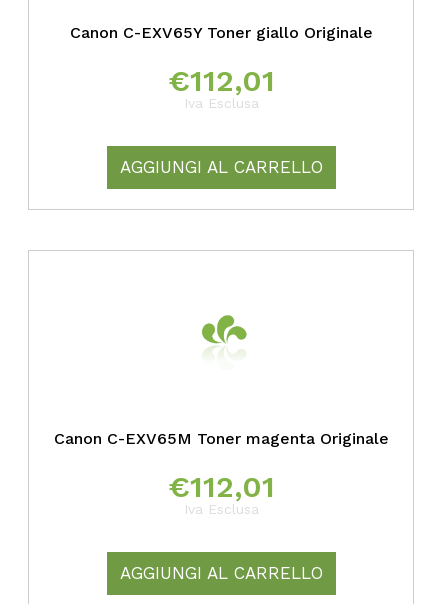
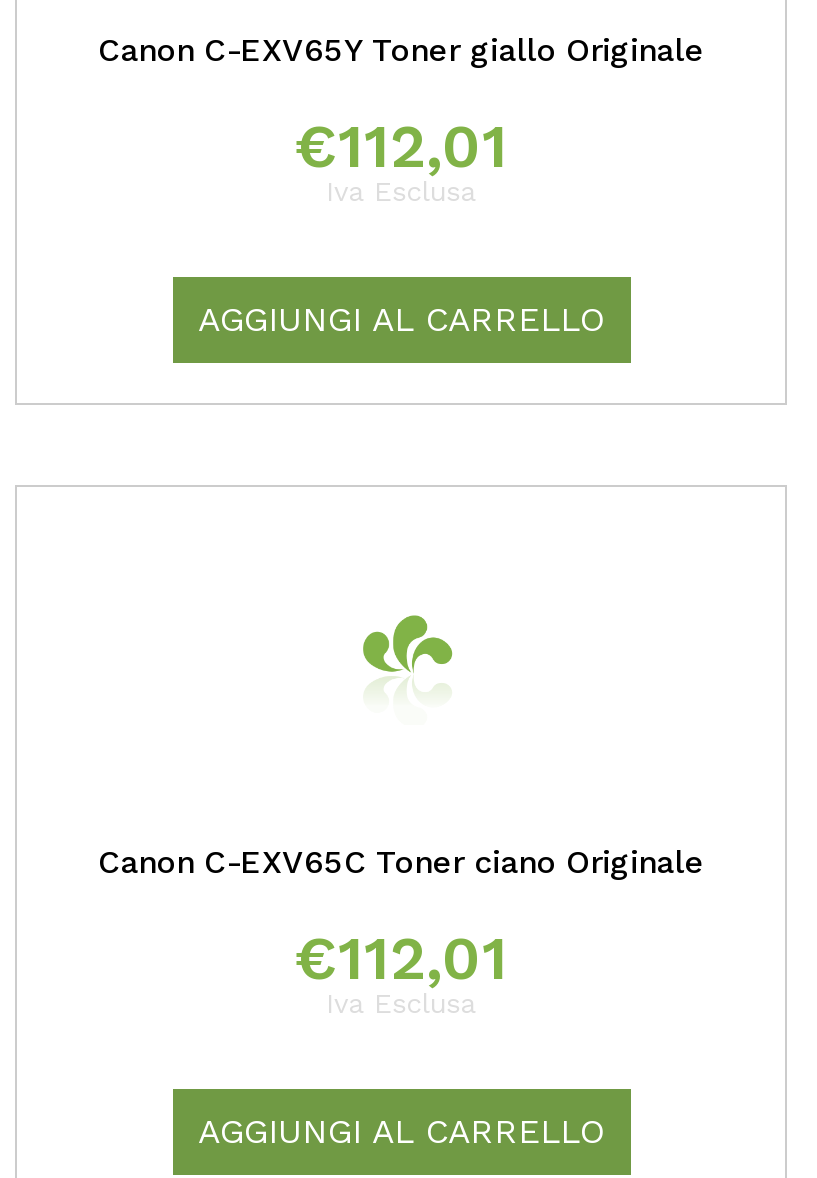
[53,429,388,448] Canon C-EXV65M Toner magenta Originale -> [98,843,704,881] Canon C-EXV65C Toner ciano Originale

